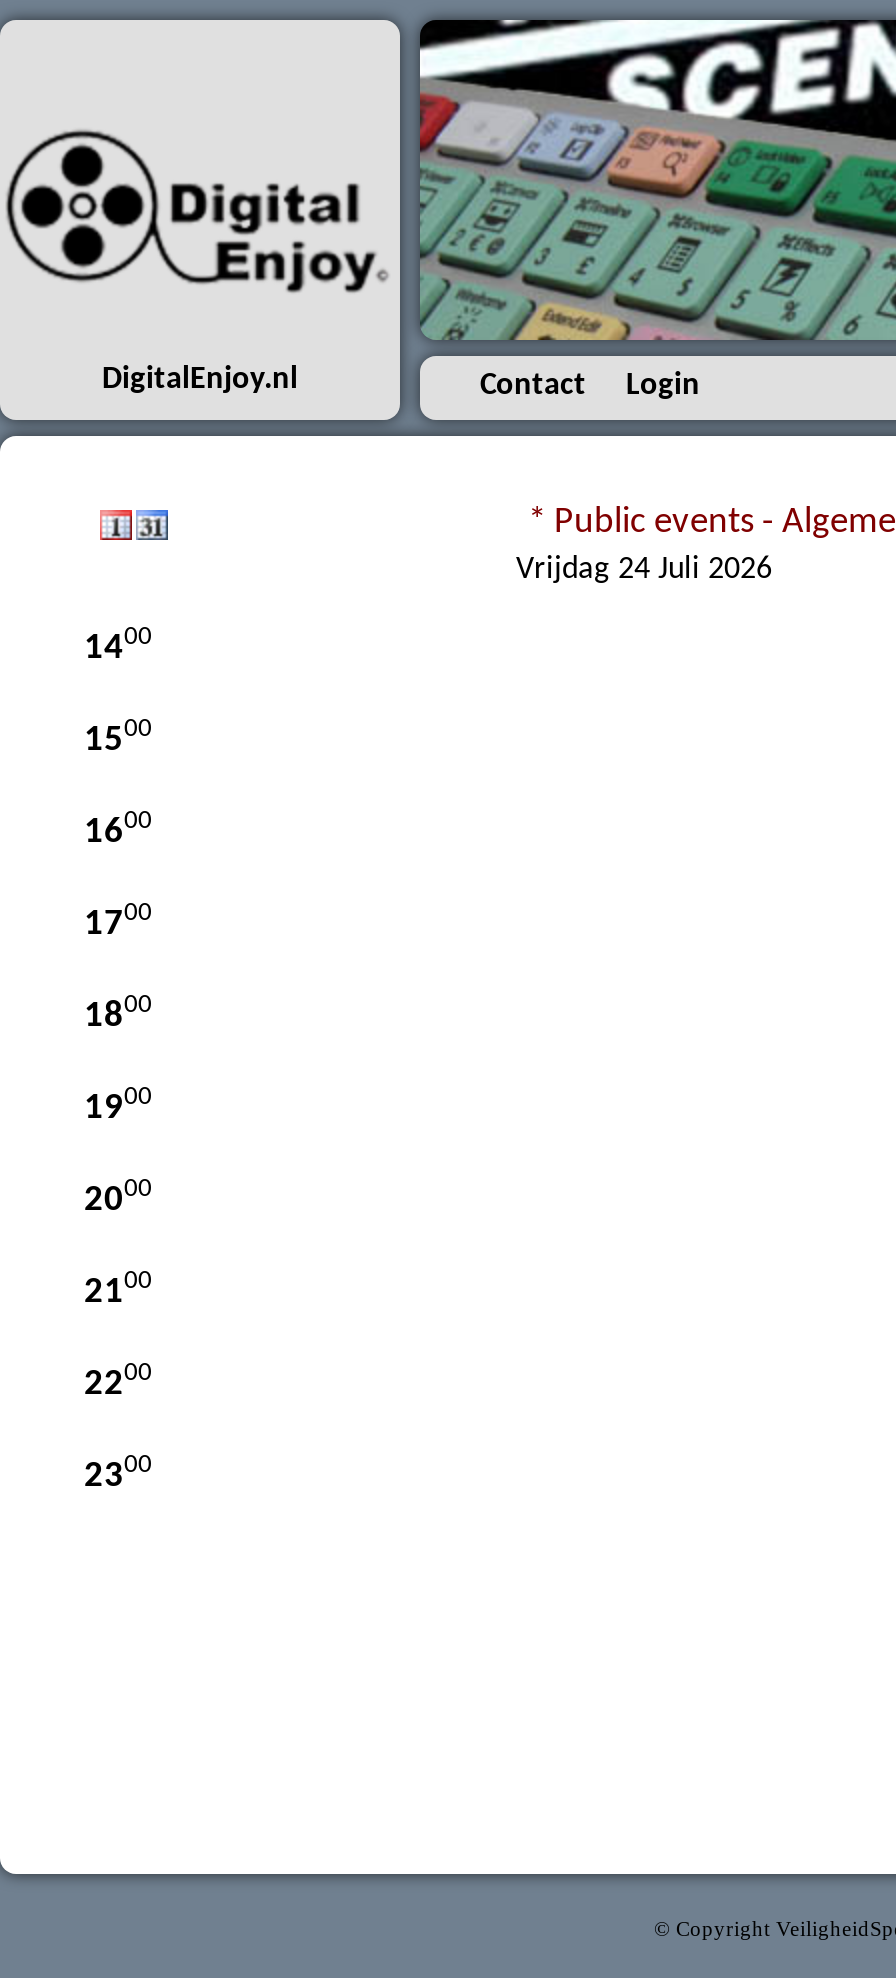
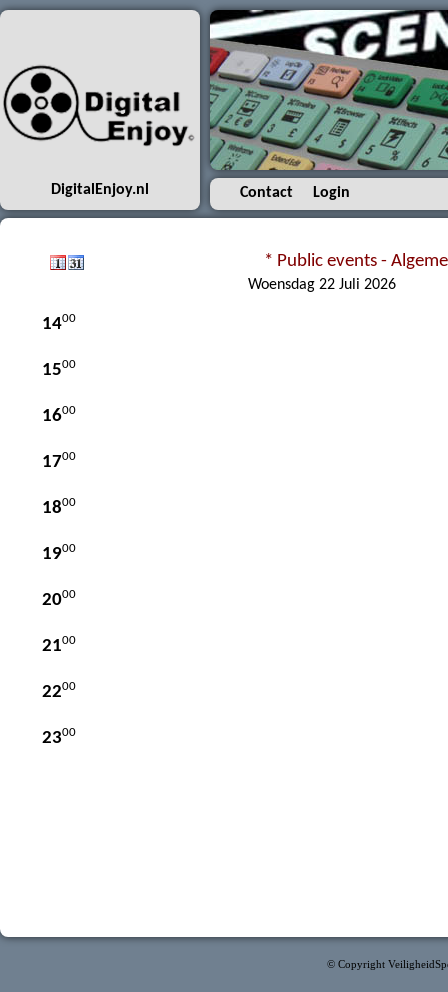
[516,554,772,586] Vrijdag 24 Juli 2026 -> [248,277,396,293] Woensdag 22 Juli 2026

